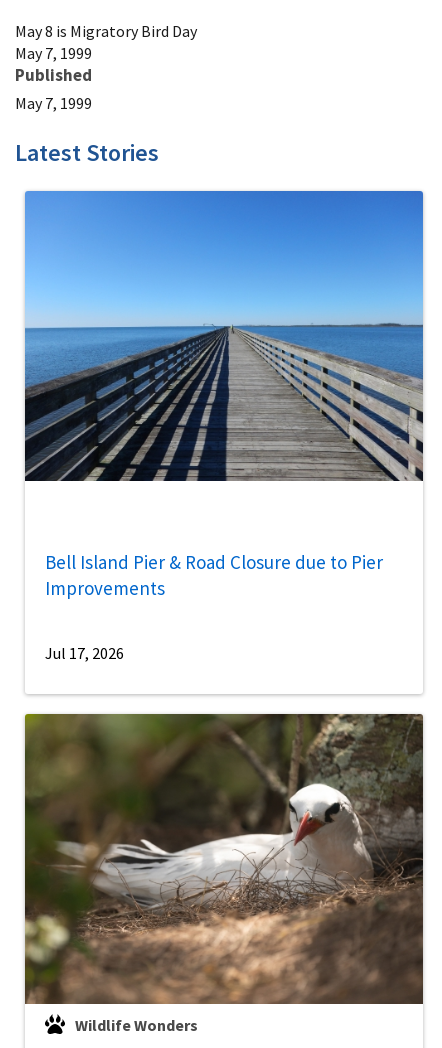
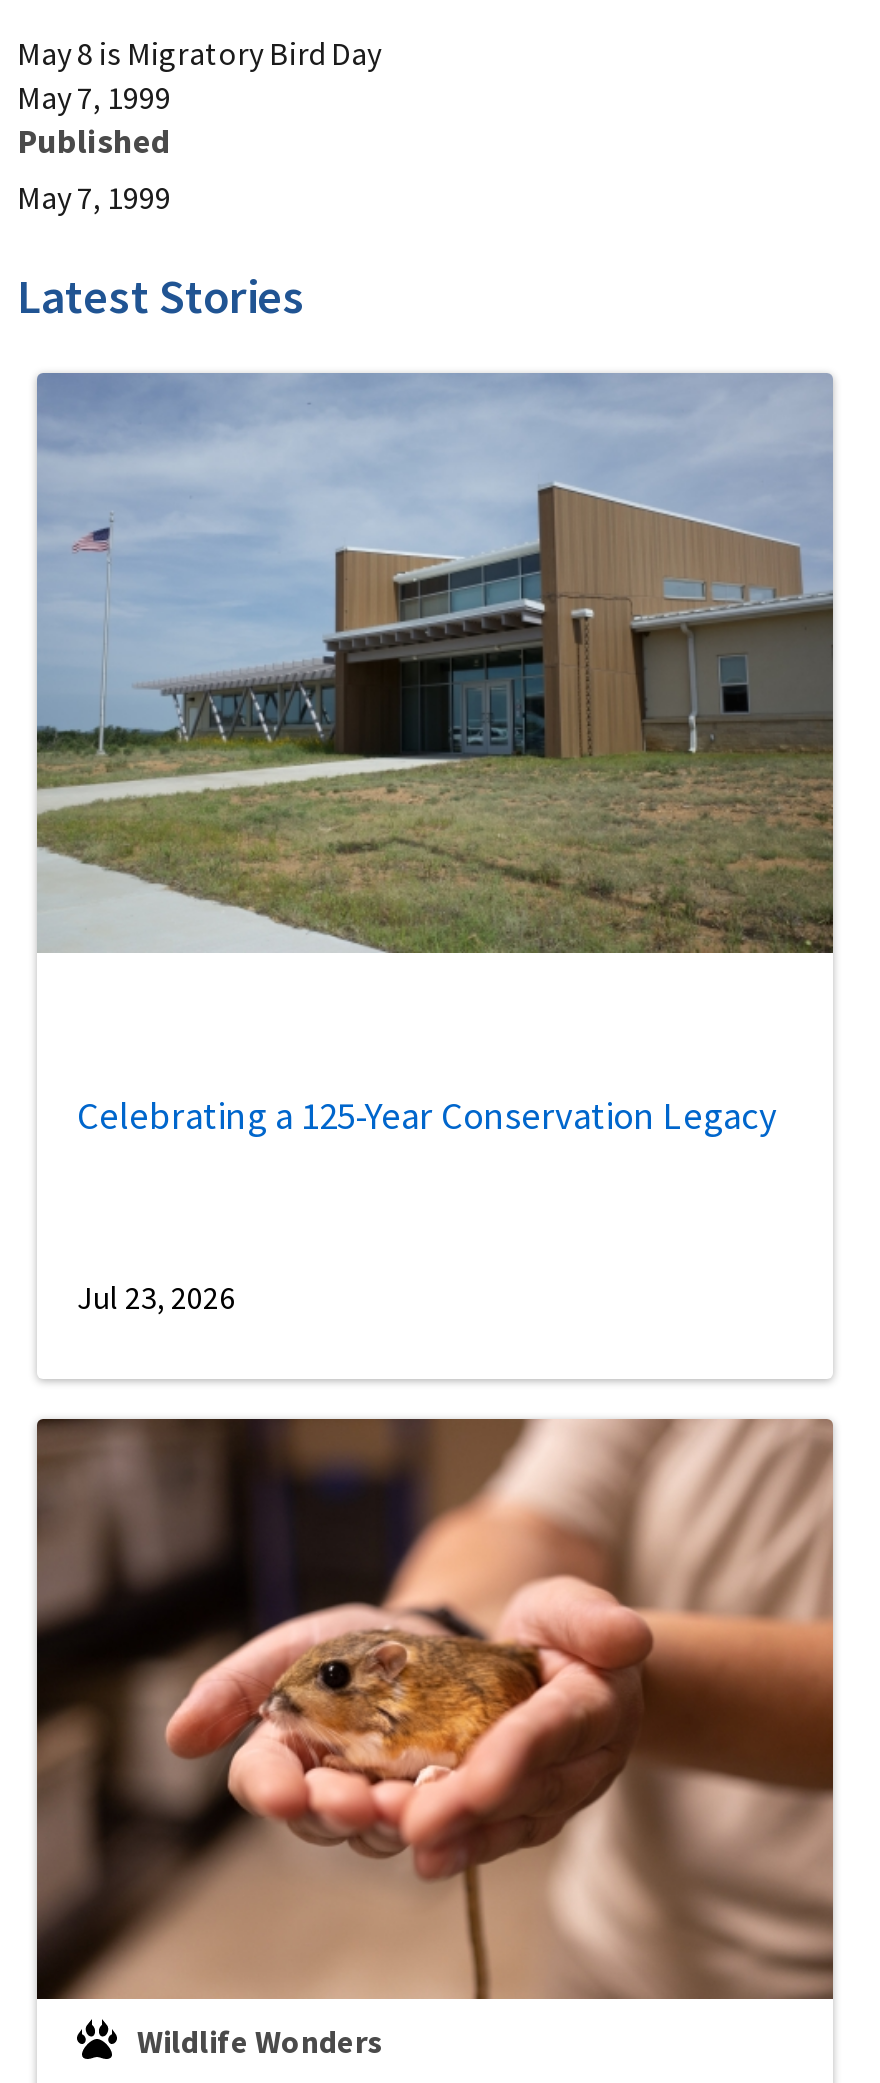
[24,191,424,482] [image] -> [35,373,835,955] [image]
[45,550,383,600] Bell Island Pier & Road Closure due to Pier | Improvements -> [77,1092,779,1140] Celebrating a 125-Year Conservation Legacy
[45,643,124,663] Jul 17, 2026 -> [77,1277,235,1317] Jul 23, 2026
[25,713,424,1005] [image] -> [37,1417,835,2001] [image]

